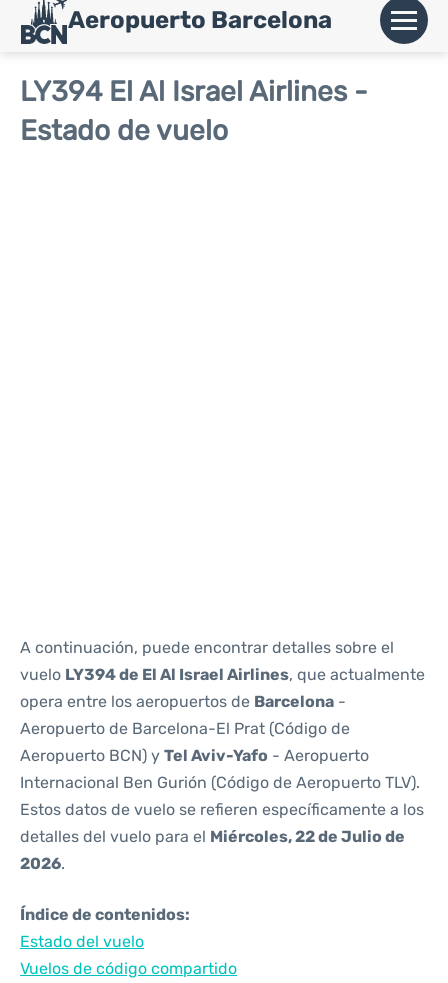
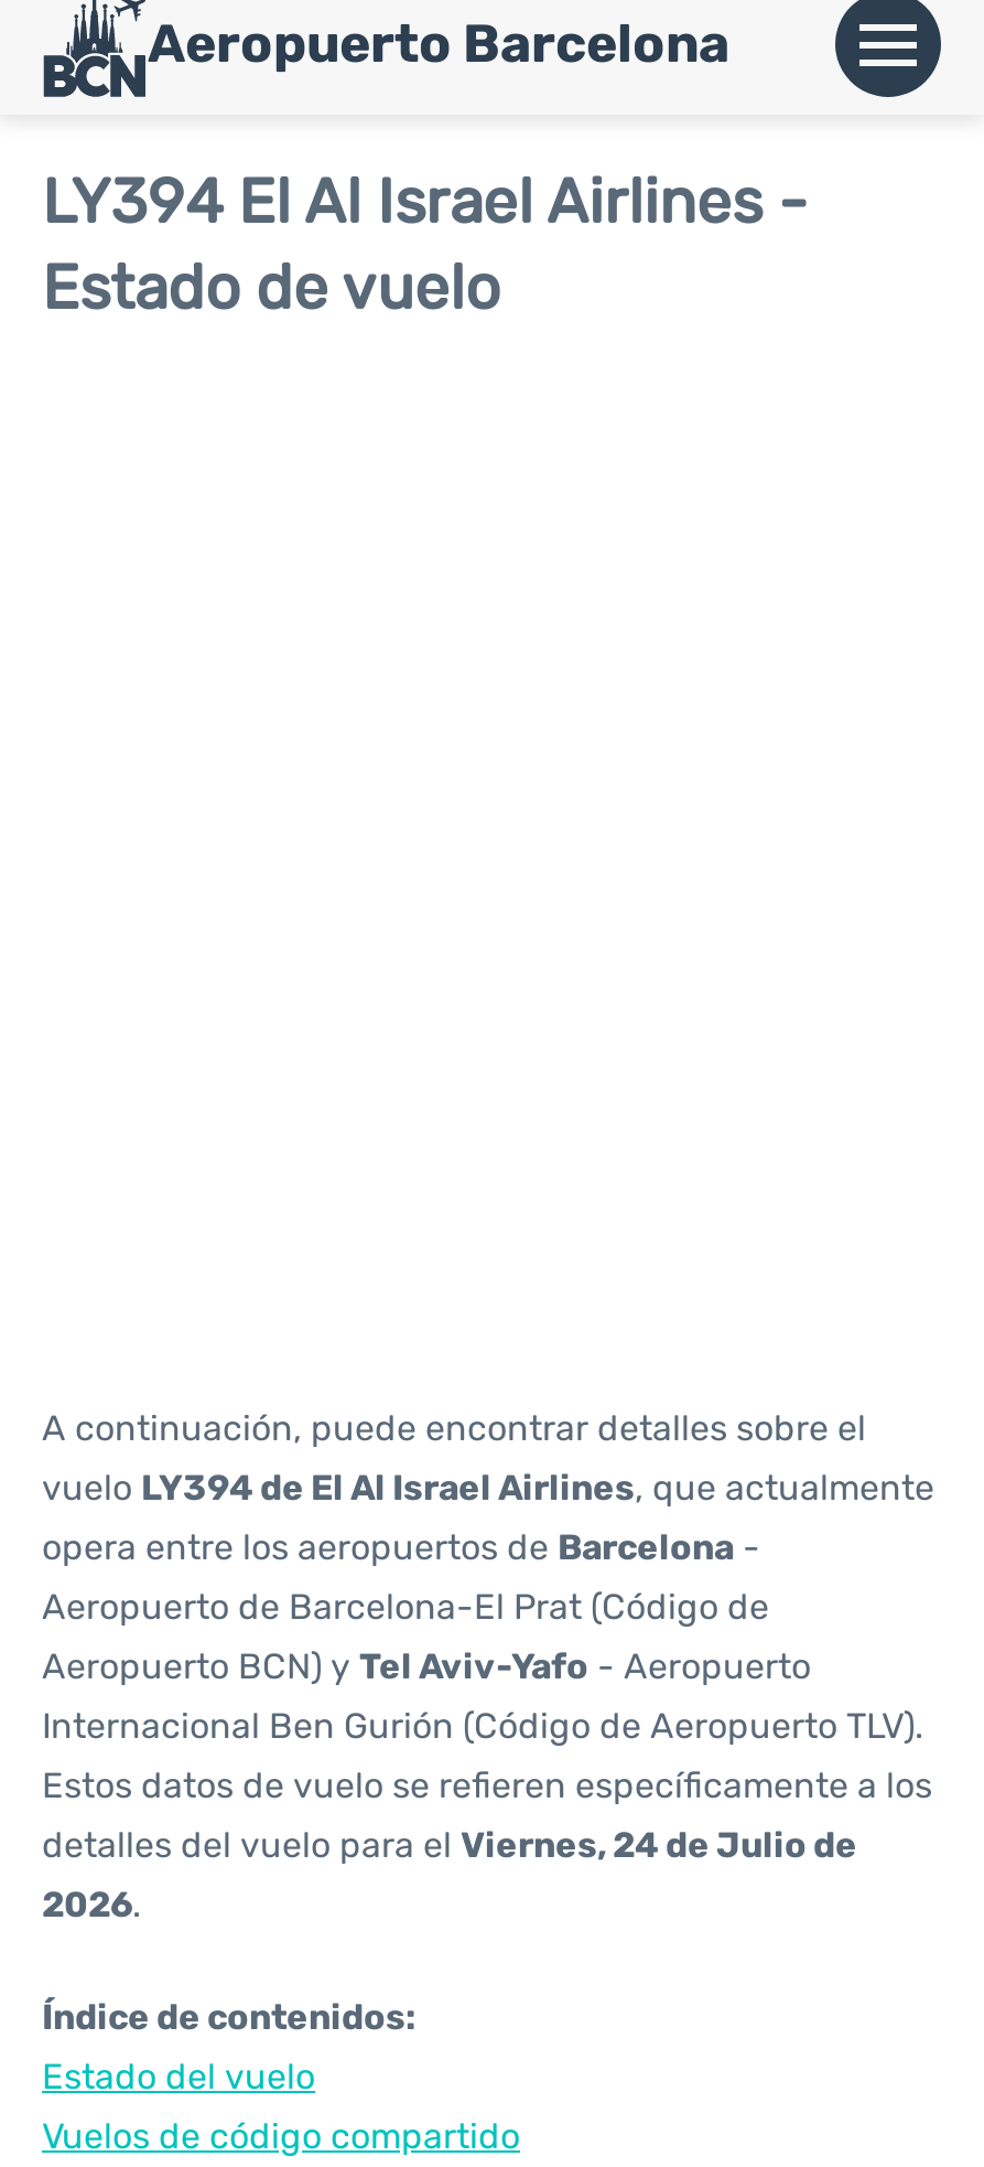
[20,827,405,846] detalles del vuelo para el Miércoles, 22 de Julio de -> [42,1824,857,1866] detalles del vuelo para el Viernes, 24 de Julio de

